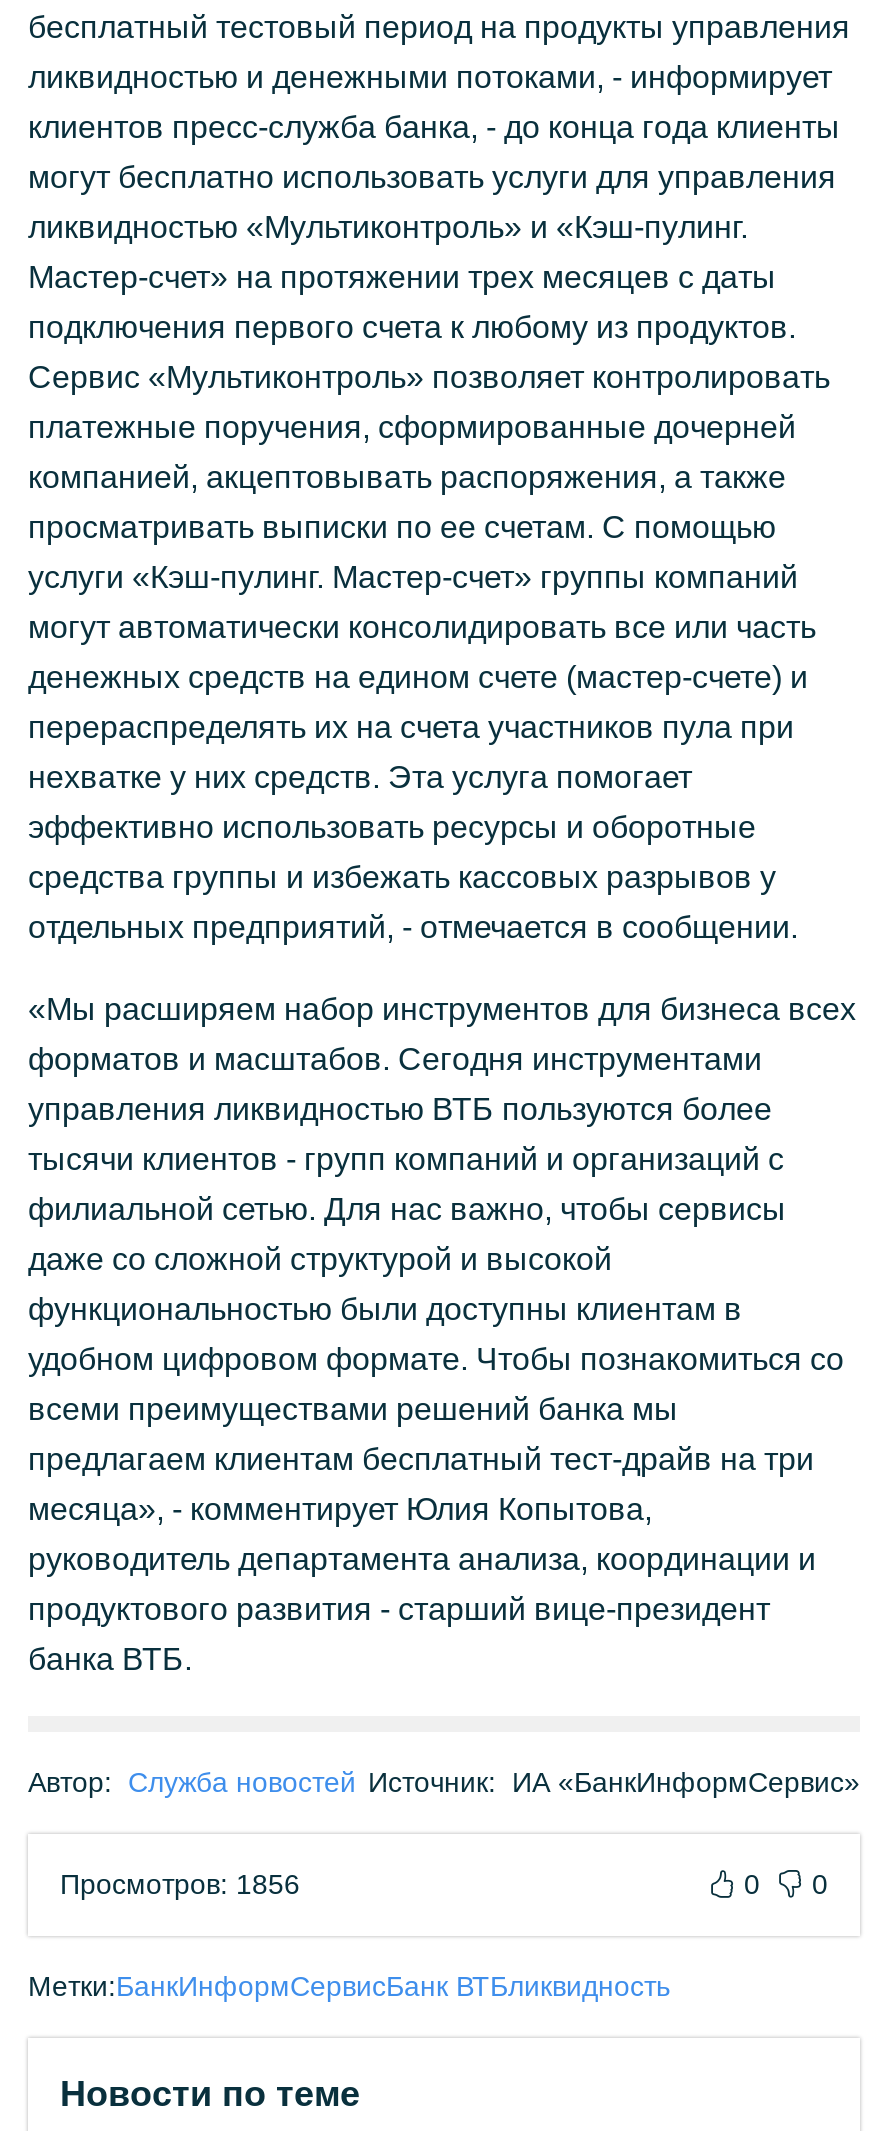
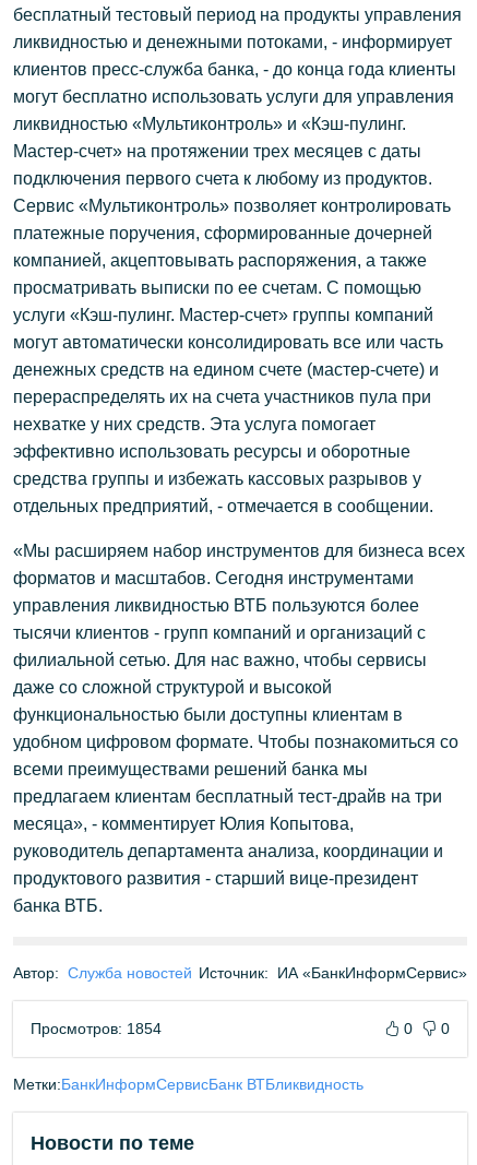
[60,1868,300,1900] Просмотров: 1856 -> [31,1020,162,1037] Просмотров: 1854

